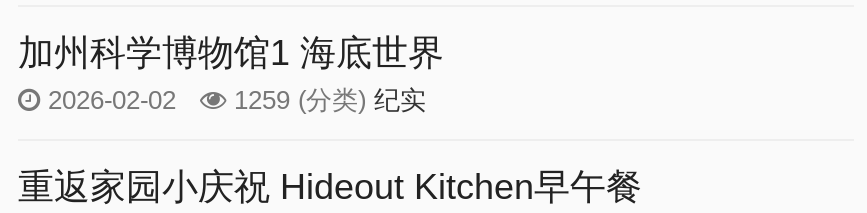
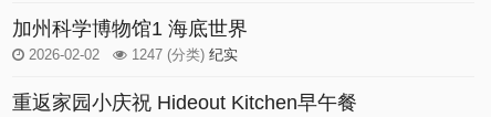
[40,85,426,115] 2026-02-02 1259 (分类)纪实 -> [24,46,238,63] 2026-02-02 1247 (分类)纪实

